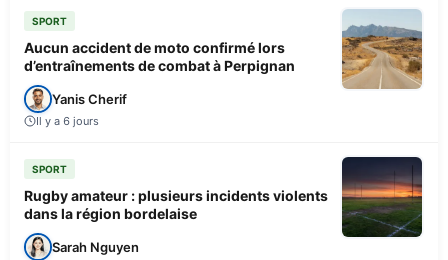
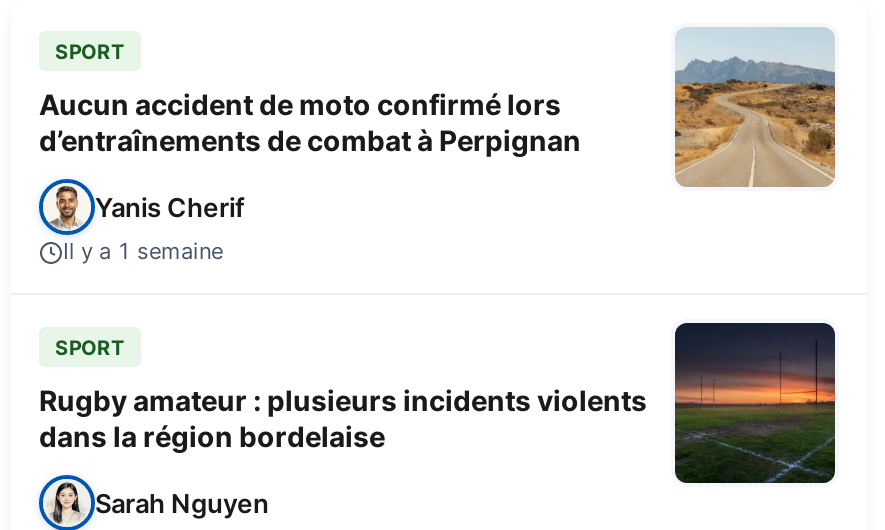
[36,114,99,128] Il y a 6 jours -> [63,237,223,265] Il y a 1 semaine

